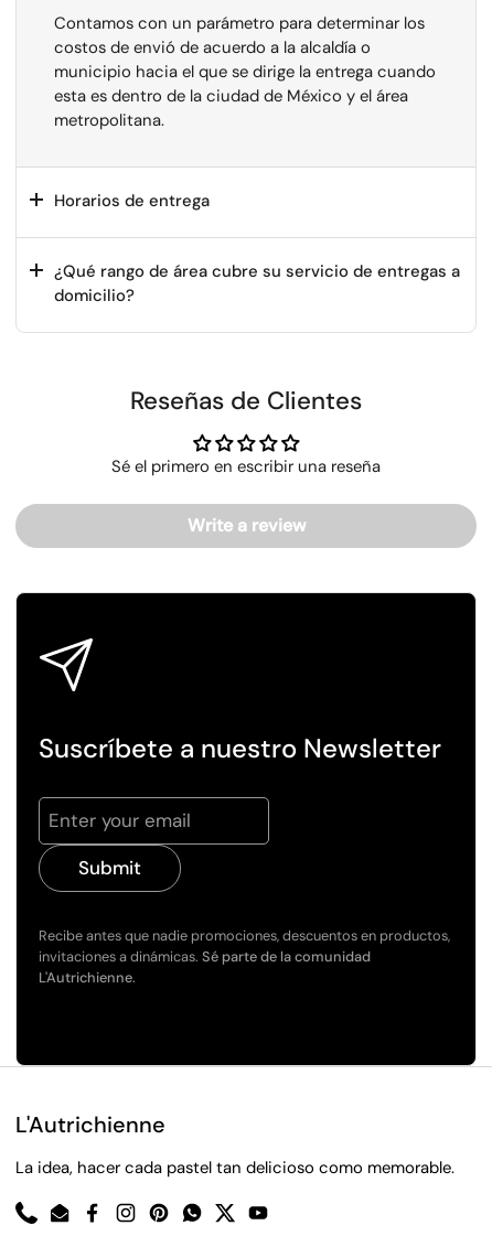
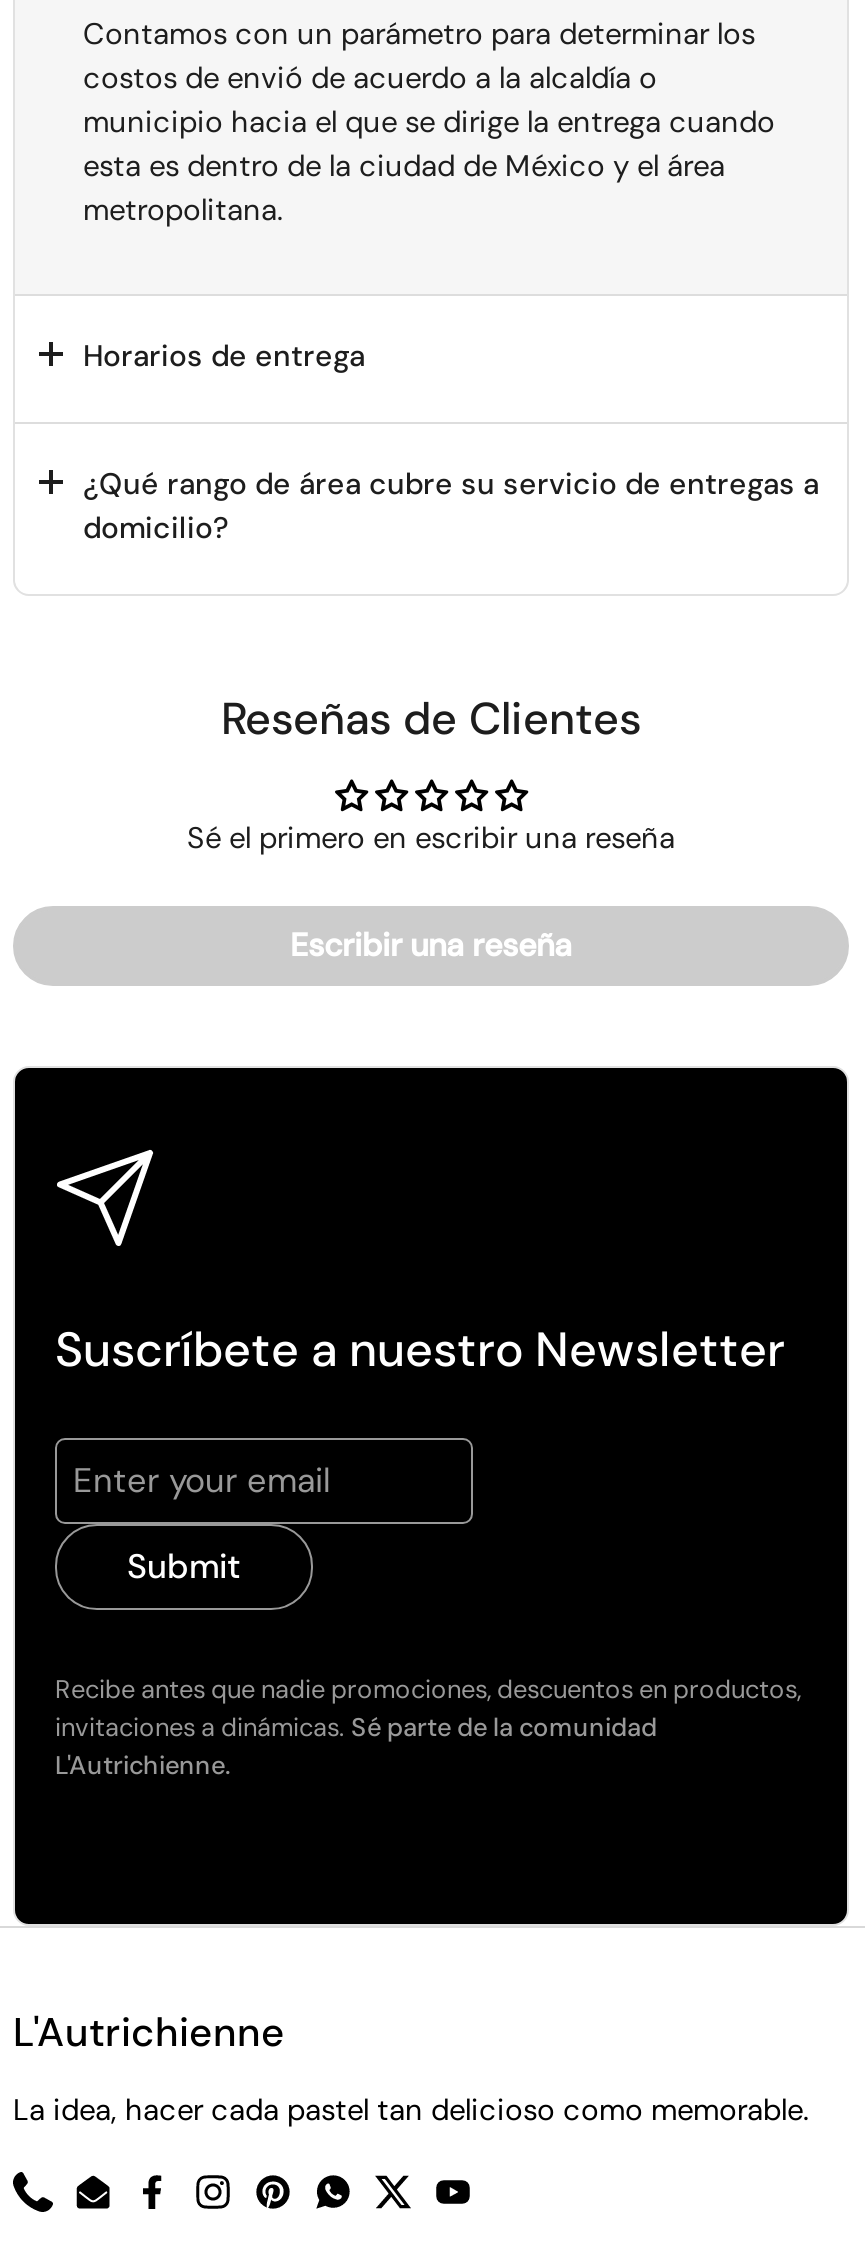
[187,513,305,536] Write a review -> [290,923,572,965] Escribir una reseña

